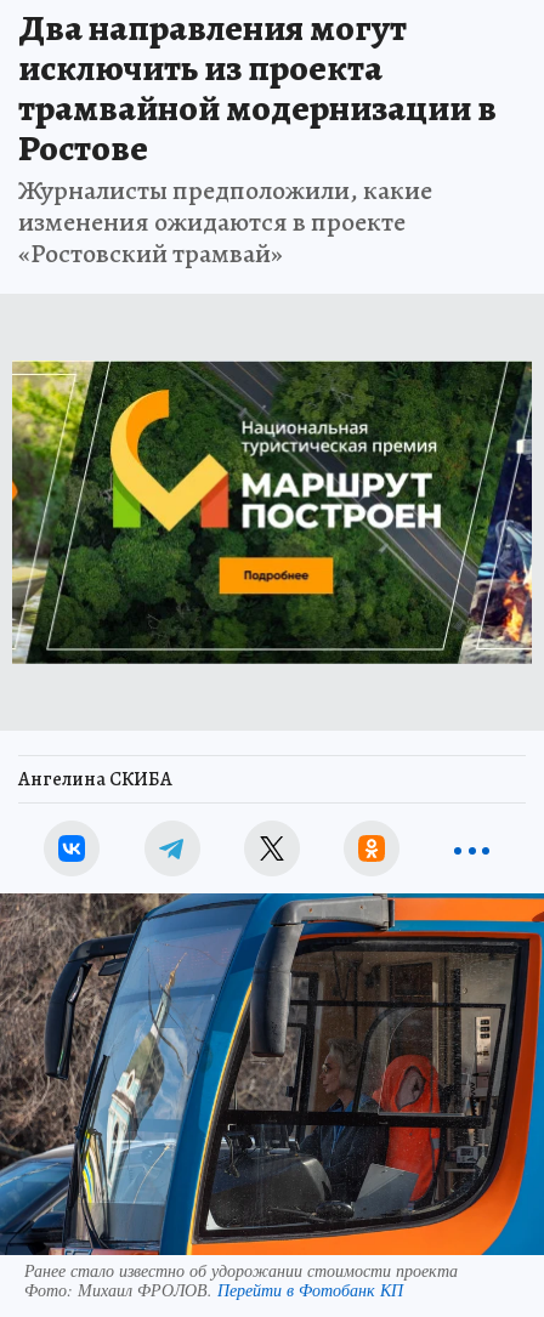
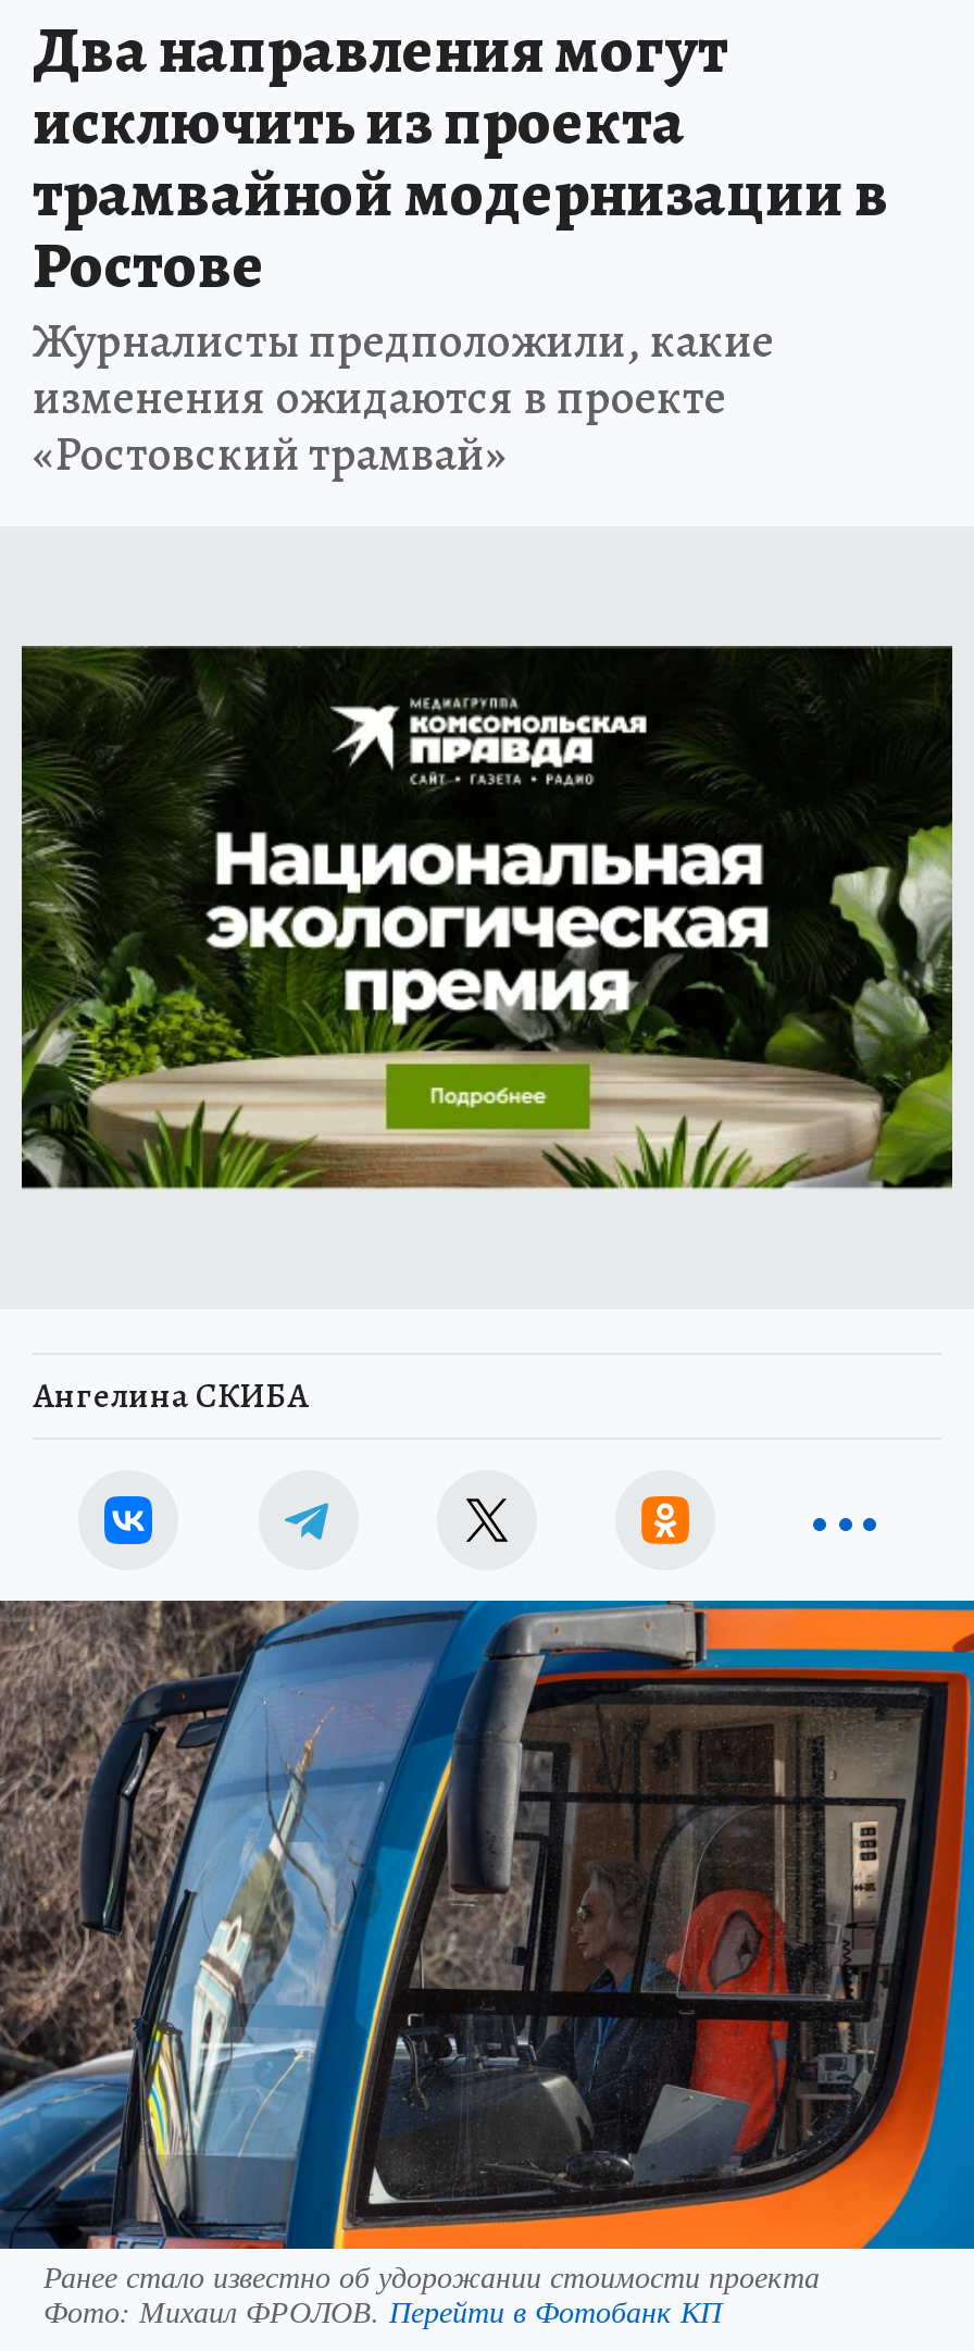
[11,361,533,665] [image] -> [20,644,954,1190] [image]

